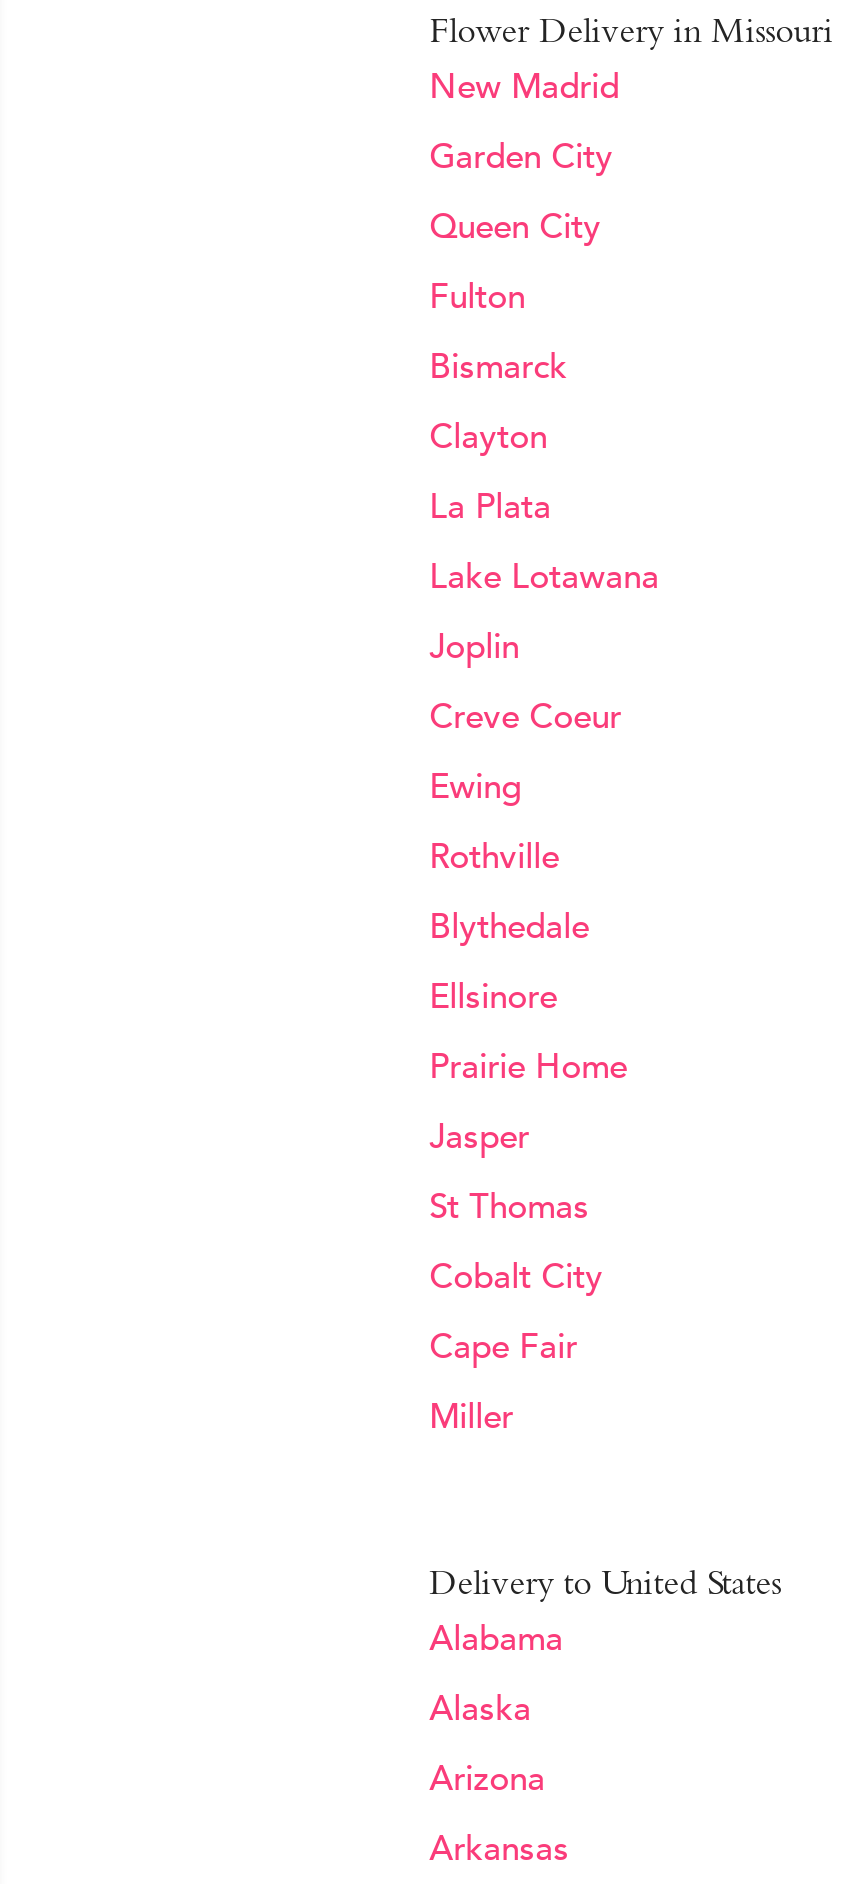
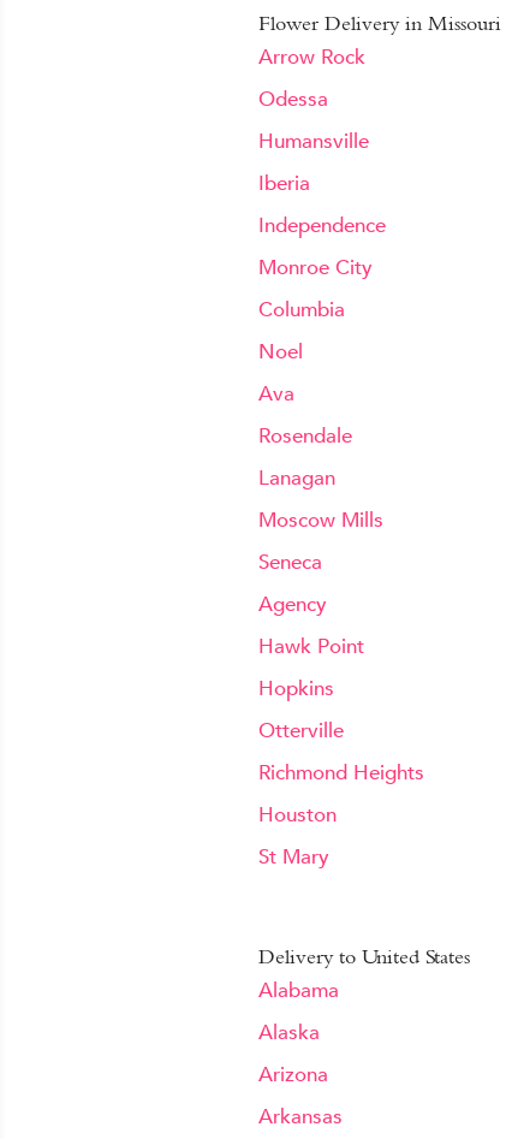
[429,67,619,109] New Madrid -> [259,45,365,70] Arrow Rock
[429,137,613,179] Garden City -> [259,87,328,112] Odessa
[429,207,601,249] Queen City -> [259,129,369,154] Humansville
[429,277,525,319] Fulton -> [259,171,310,197] Iberia
[429,347,567,389] Bismarck -> [259,213,386,239] Independence
[429,417,547,459] Clayton -> [259,255,373,281] Monroe City
[429,487,551,529] La Plata -> [259,298,345,323] Columbia
[429,557,659,599] Lake Lotawana -> [259,340,303,365] Noel
[429,627,519,669] Joplin -> [259,382,295,407] Ava
[429,697,621,739] Creve Coeur -> [259,424,352,449] Rosendale
[429,767,521,809] Ewing -> [259,466,335,491] Lanagan
[429,837,559,879] Rothville -> [259,508,384,533] Moscow Mills
[429,907,589,949] Blythedale -> [259,550,322,575] Seneca
[429,977,557,1019] Ellsinore -> [259,592,327,617] Agency
[429,1047,627,1089] Prairie Home -> [259,634,364,660] Hawk Point
[429,1117,529,1159] Jasper -> [259,676,334,702] Hopkins
[429,1187,589,1229] St Thomas -> [259,719,344,744] Otterville
[429,1257,603,1299] Cobalt City -> [259,761,424,786] Richmond Heights
[429,1327,577,1369] Cape Fair -> [259,803,337,828] Houston
[429,1397,513,1439] Miller -> [259,845,329,870] St Mary

